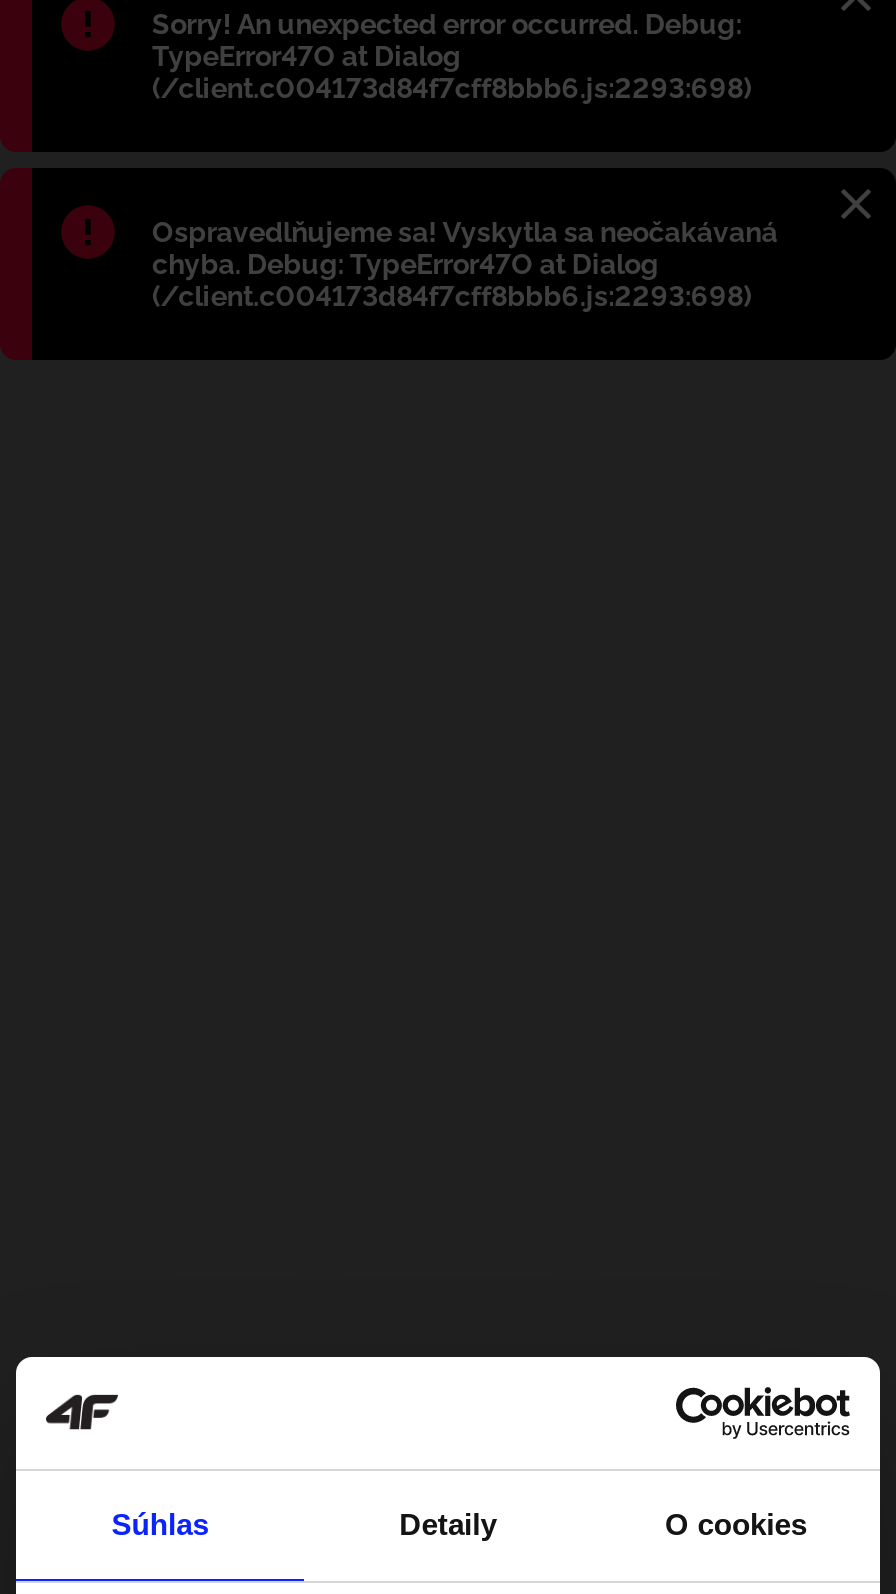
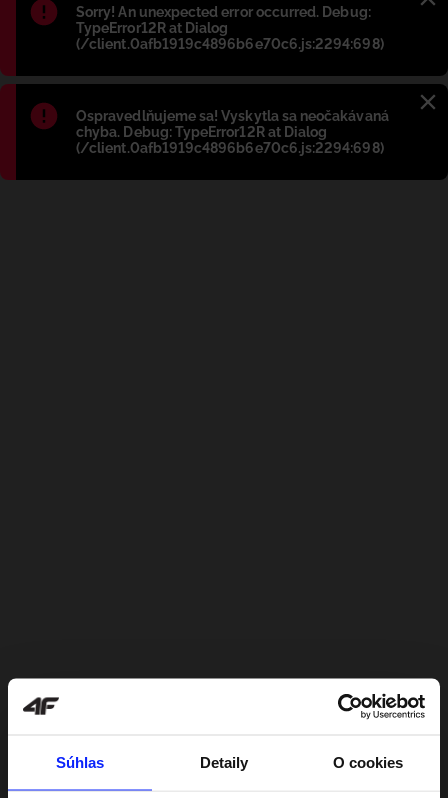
[152,40,751,104] TypeError47O at Dialog | (/client.c004173d84f7cff8bbb6.js:2293:698) -> [76,20,384,52] TypeError12R at Dialog | (/client.0afb1919c4896b6e70c6.js:2294:698)
[152,248,751,312] chyba. Debug: TypeError47O at Dialog | (/client.c004173d84f7cff8bbb6.js:2293:698) -> [76,124,384,156] chyba. Debug: TypeError12R at Dialog | (/client.0afb1919c4896b6e70c6.js:2294:698)

